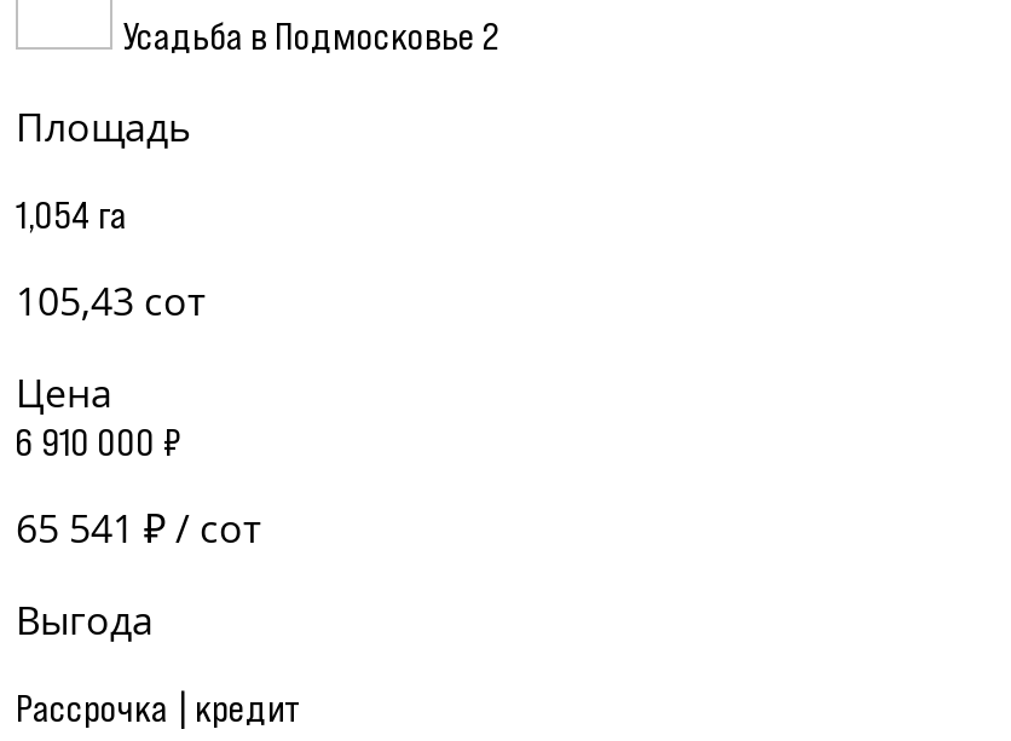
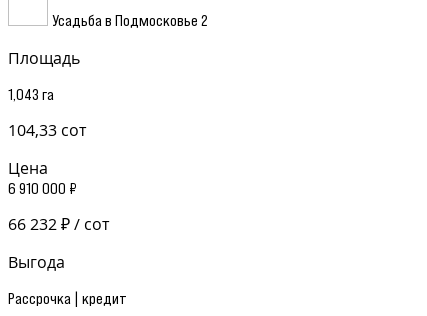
[16,192,127,235] 1,054 га -> [8,85,54,103] 1,043 га
[16,274,204,327] 105,43 сот -> [8,119,86,141] 104,33 сот
[16,501,260,555] 65 541 ₽ / сот -> [8,213,109,235] 66 232 ₽ / сот

